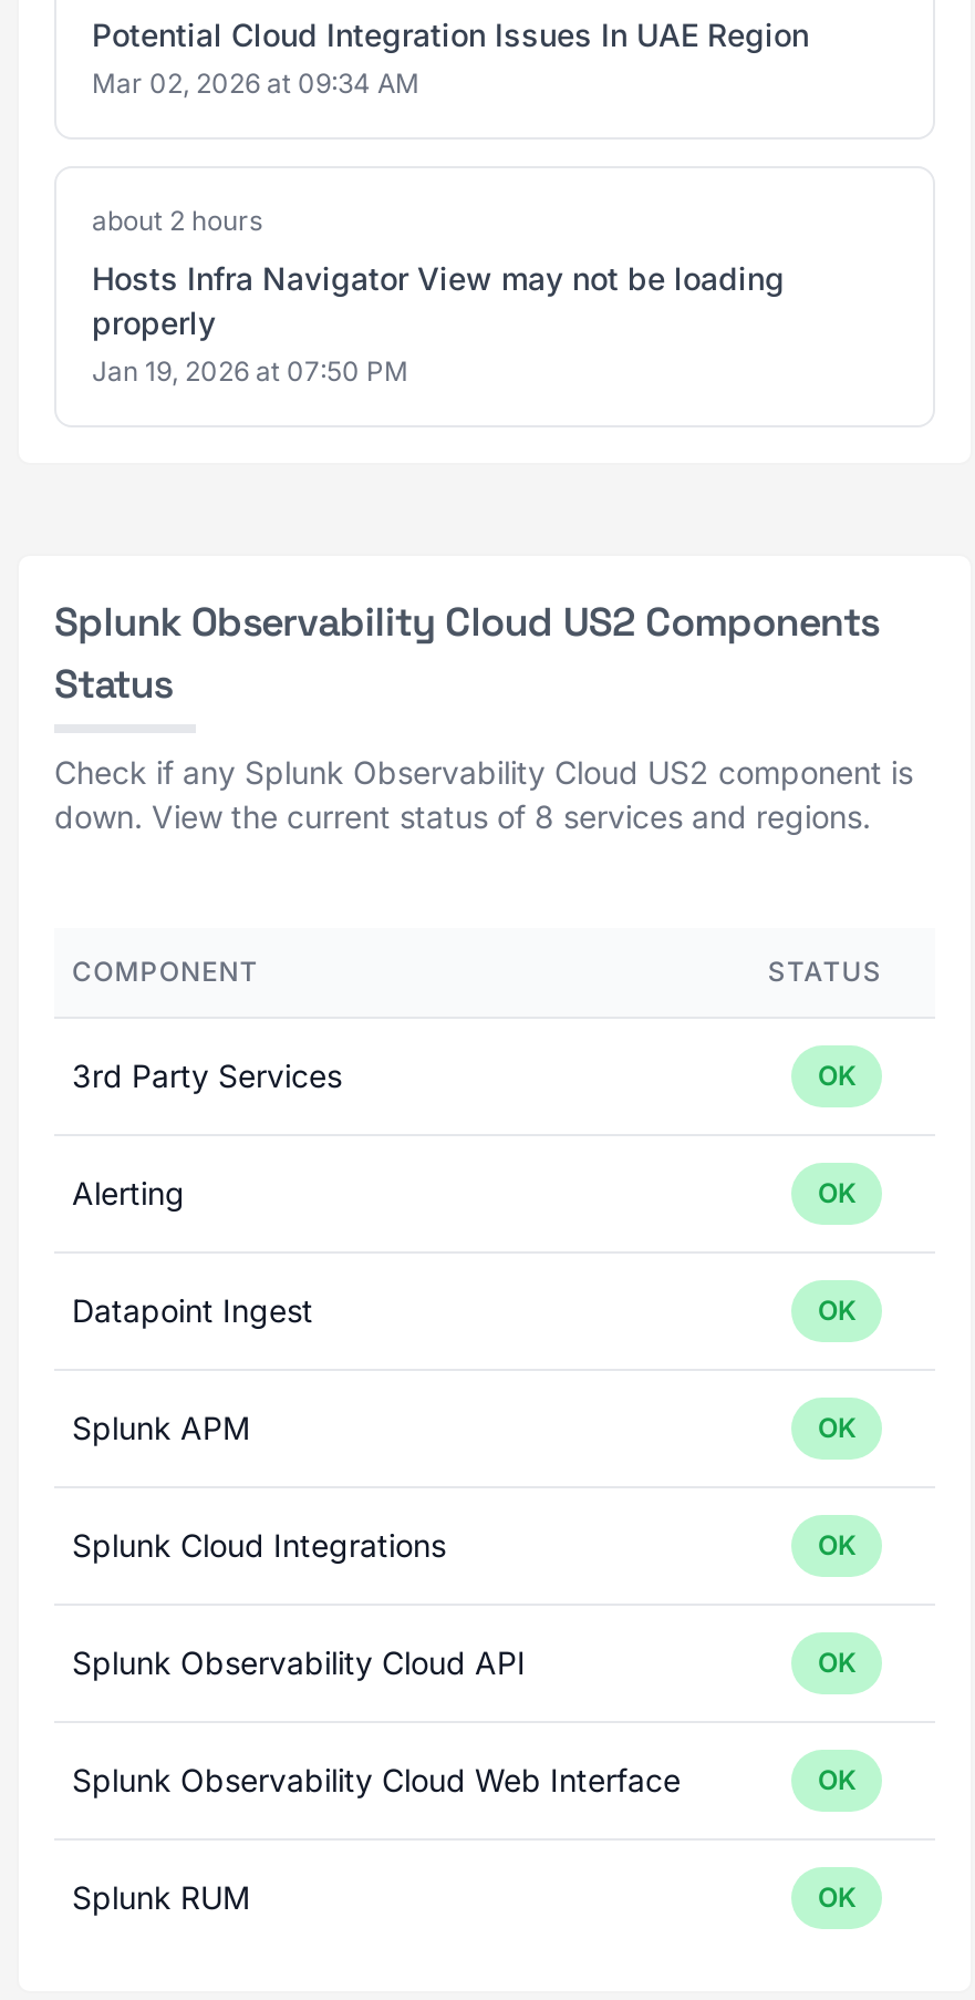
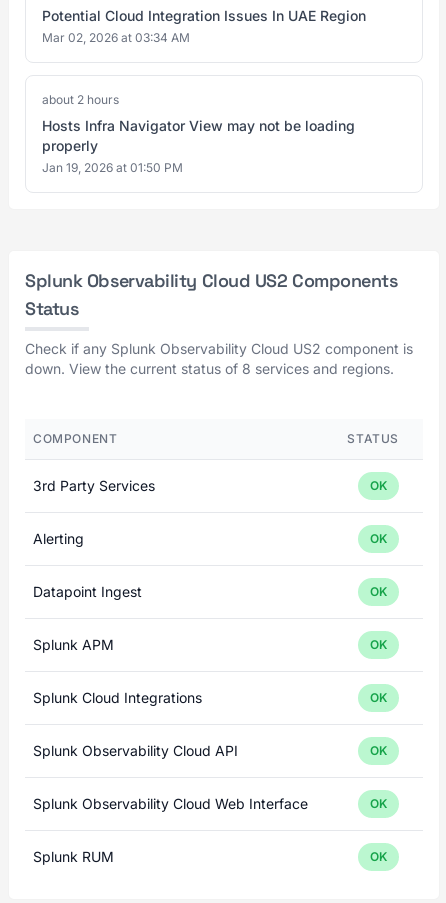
[92,66,419,100] Mar 02, 2026 at 09:34 AM -> [42,30,190,45] Mar 02, 2026 at 03:34 AM
[92,354,408,388] Jan 19, 2026 at 07:50 PM -> [42,160,183,175] Jan 19, 2026 at 01:50 PM

